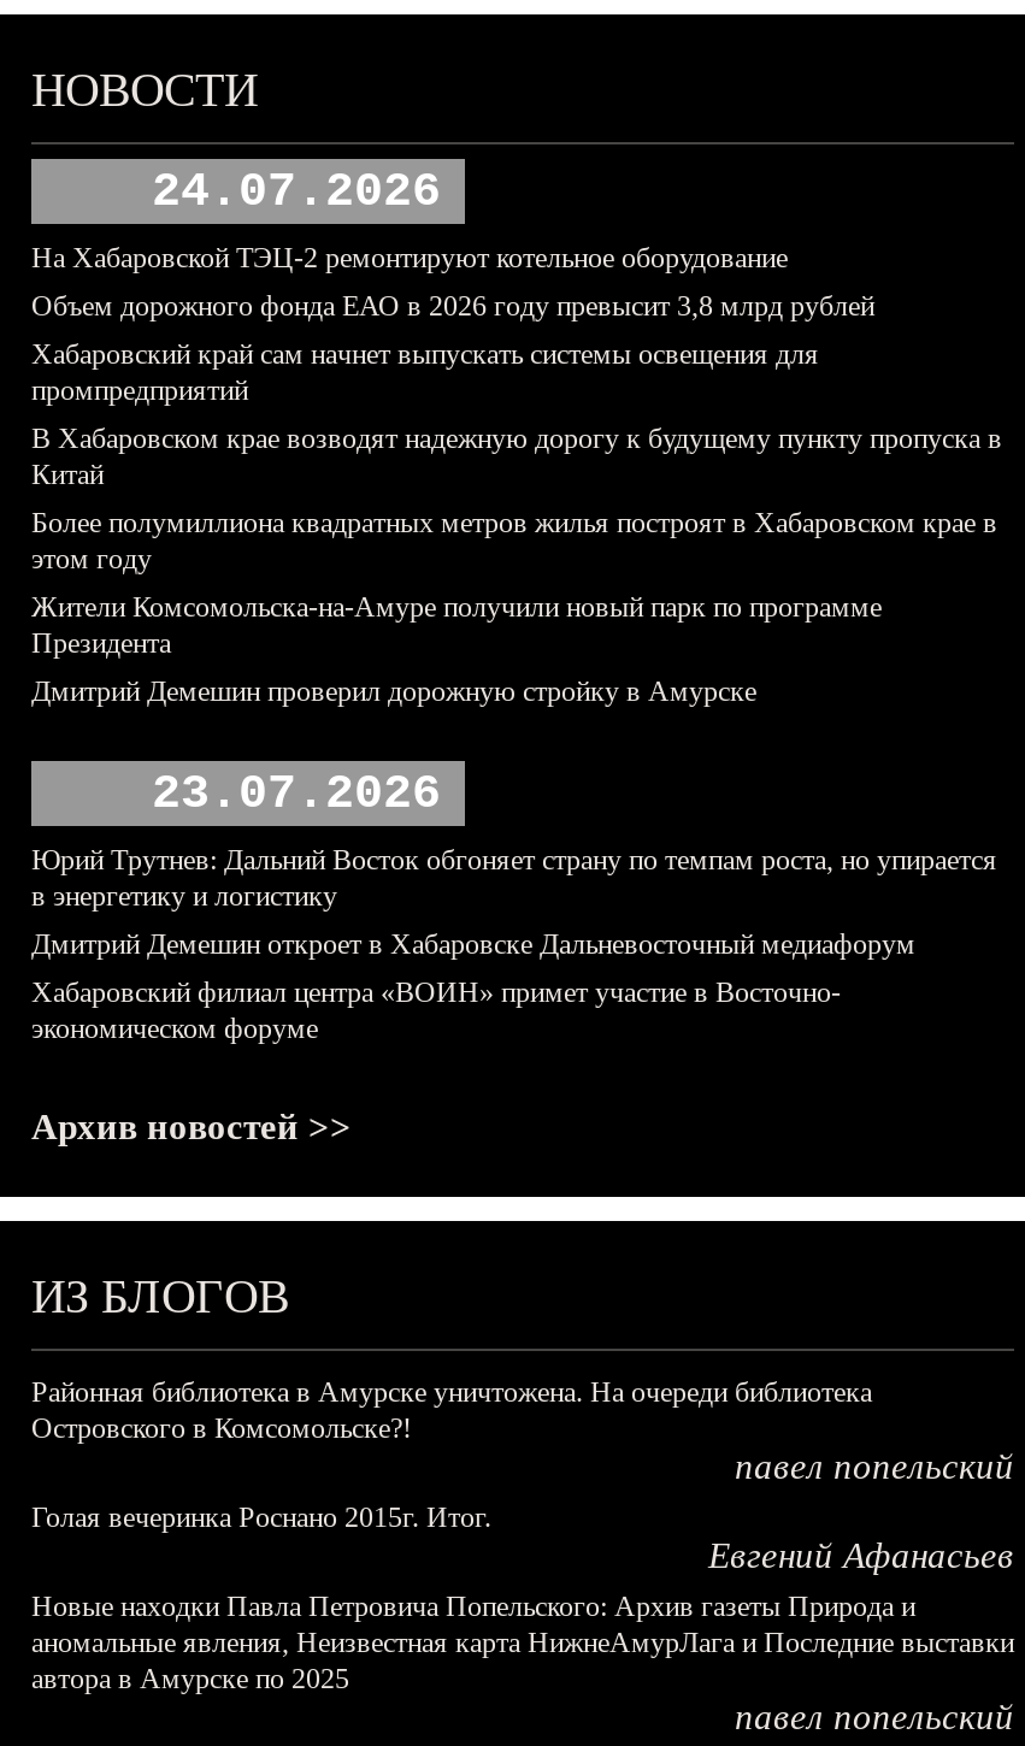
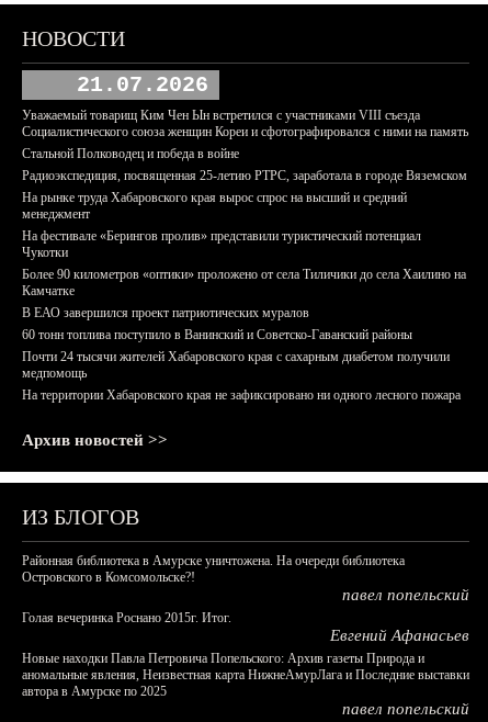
[31,164,1002,1045] 24.07.2026 | На Хабаровской ТЭЦ-2 ремонтируют котельное оборудование | Объем дорожного фонда ЕАО в 2026 году превысит 3,8 млрд рублей | Хабаровский край сам начнет выпускать системы освещения для | промпредприятий | В Хабаровском крае возводят надежную дорогу к будущему пункту пропуска в | Китай | Более полумиллиона квадратных метров жилья построят в Хабаровском крае в | этом году | Жители Комсомольска-на-Амуре получили новый парк по программе | Президента | Дмитрий Демешин проверил дорожную стройку в Амурске | 23.07.2026 | Юрий Трутнев: Дальний Восток обгоняет страну по темпам роста, но упирается | в энергетику и логистику | Дмитрий Демешин откроет в Хабаровске Дальневосточный медиафорум | Хабаровский филиал центра «ВОИН» примет участие в Восточно- | экономическом форуме -> [22,72,468,403] 21.07.2026 | Уважаемый товарищ Ким Чен Ын встретился с участниками VIII съезда | Социалистического союза женщин Кореи и сфотографировался с ними на память | Стальной Полководец и победа в войне | Радиоэкспедиция, посвященная 25-летию РТРС, заработала в городе Вяземском | На рынке труда Хабаровского края вырос спрос на высший и средний | менеджмент | На фестивале «Берингов пролив» представили туристический потенциал | Чукотки | Более 90 километров «оптики» проложено от села Тиличики до села Хаилино на | Камчатке | В ЕАО завершился проект патриотических муралов | 60 тонн топлива поступило в Ванинский и Советско-Гаванский районы | Почти 24 тысячи жителей Хабаровского края с сахарным диабетом получили | медпомощь | На территории Хабаровского края не зафиксировано ни одного лесного пожара

